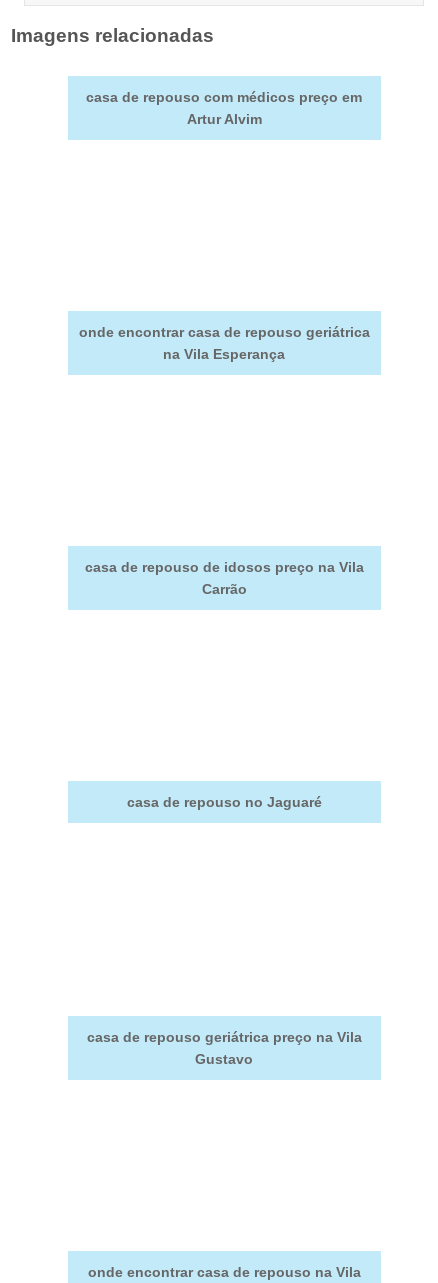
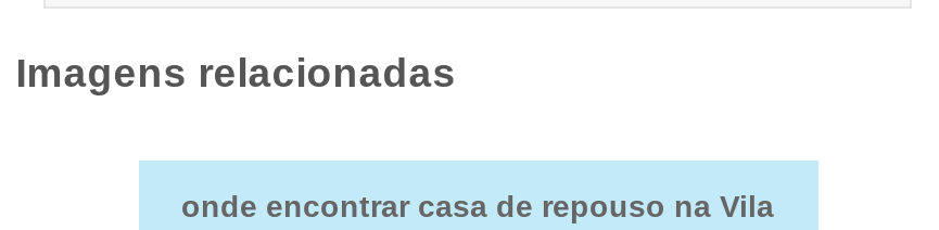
[86,89,362,127] casa de repouso com médicos preço em | Artur Alvim -> none
[78,324,369,362] onde encontrar casa de repouso geriátrica | na Vila Esperança -> none
[84,559,363,597] casa de repouso de idosos preço na Vila | Carrão -> none
[126,794,321,810] casa de repouso no Jaguaré -> none
[86,1029,361,1067] casa de repouso geriátrica preço na Vila | Gustavo -> none

